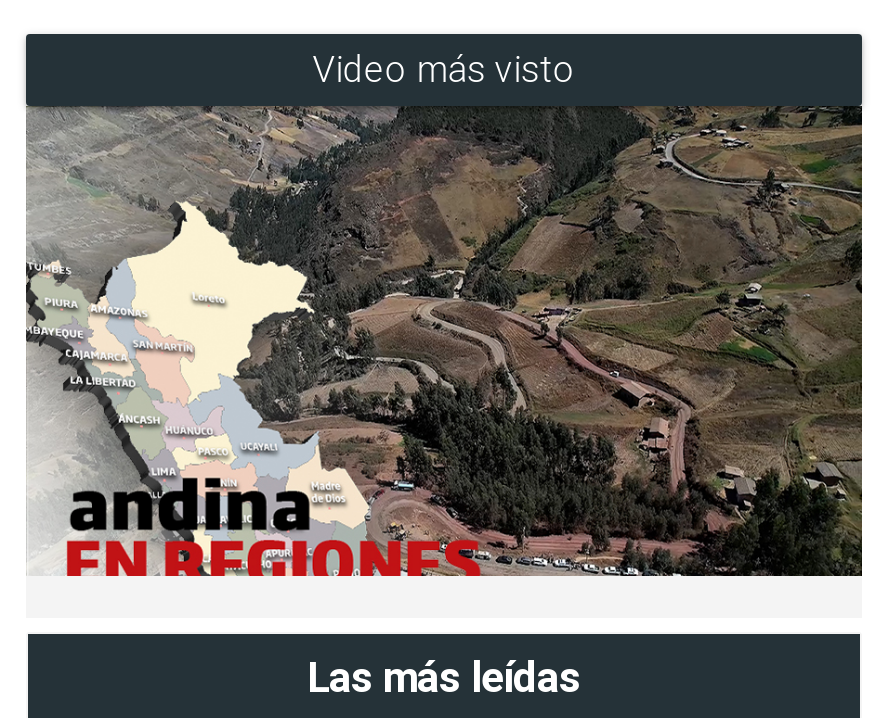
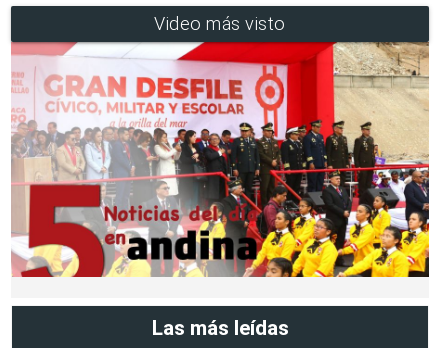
[24,106,864,578] [image] -> [11,41,430,278] [image]

